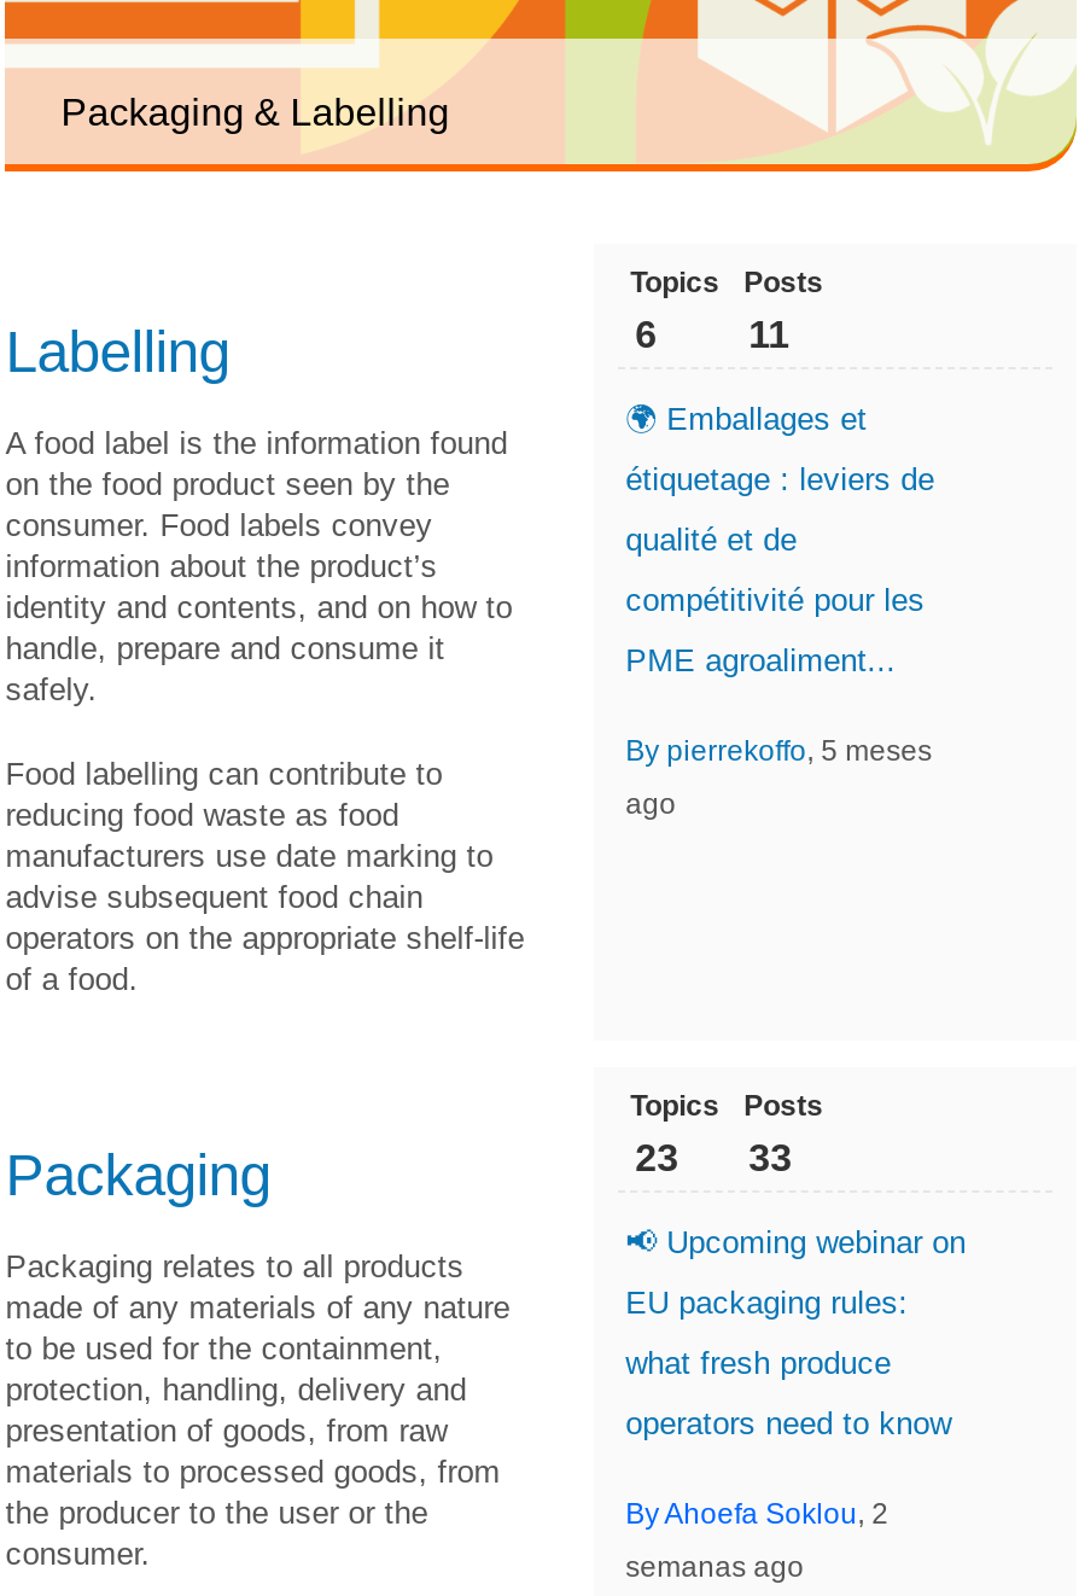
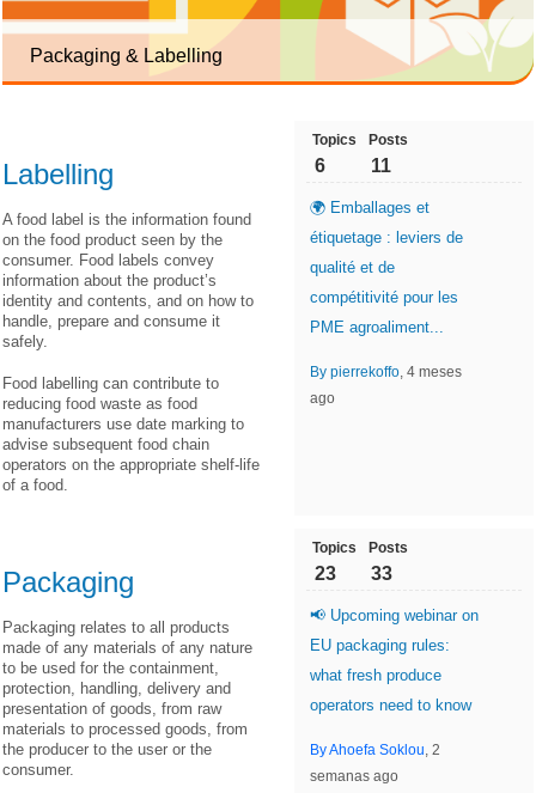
[626,734,932,767] By pierrekoffo, 5 meses -> [310,363,462,380] By pierrekoffo, 4 meses

